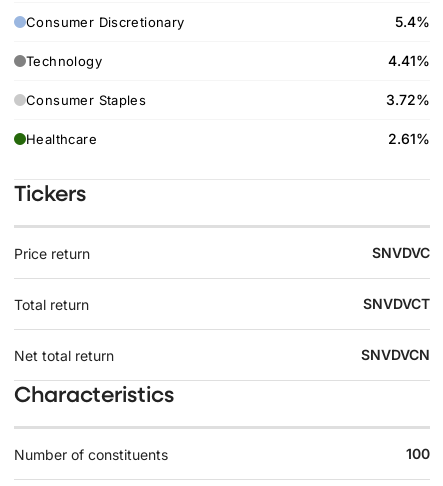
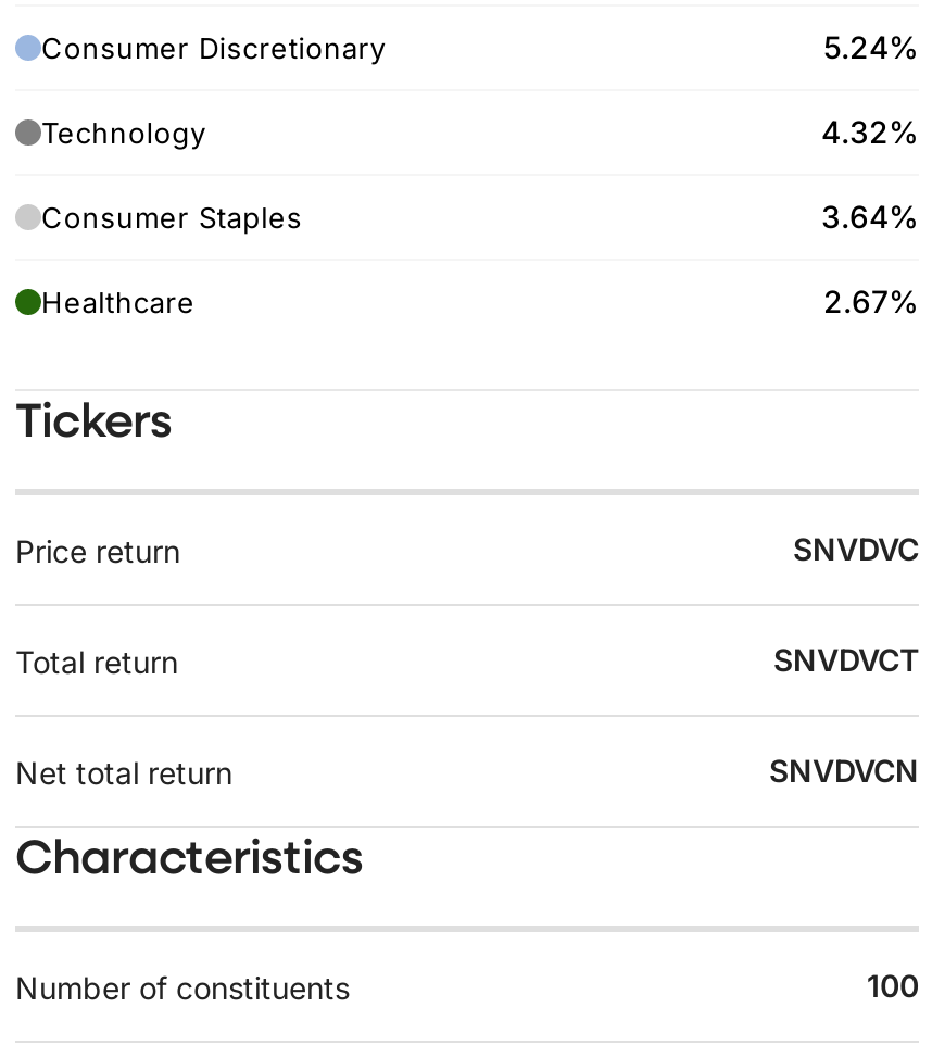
[395,13,430,30] 5.4% -> [823,28,919,65] 5.24%
[388,52,430,69] 4.41% -> [821,113,919,150] 4.32%
[386,91,430,108] 3.72% -> [821,198,919,235] 3.64%
[388,130,430,147] 2.61% -> [823,282,919,319] 2.67%

